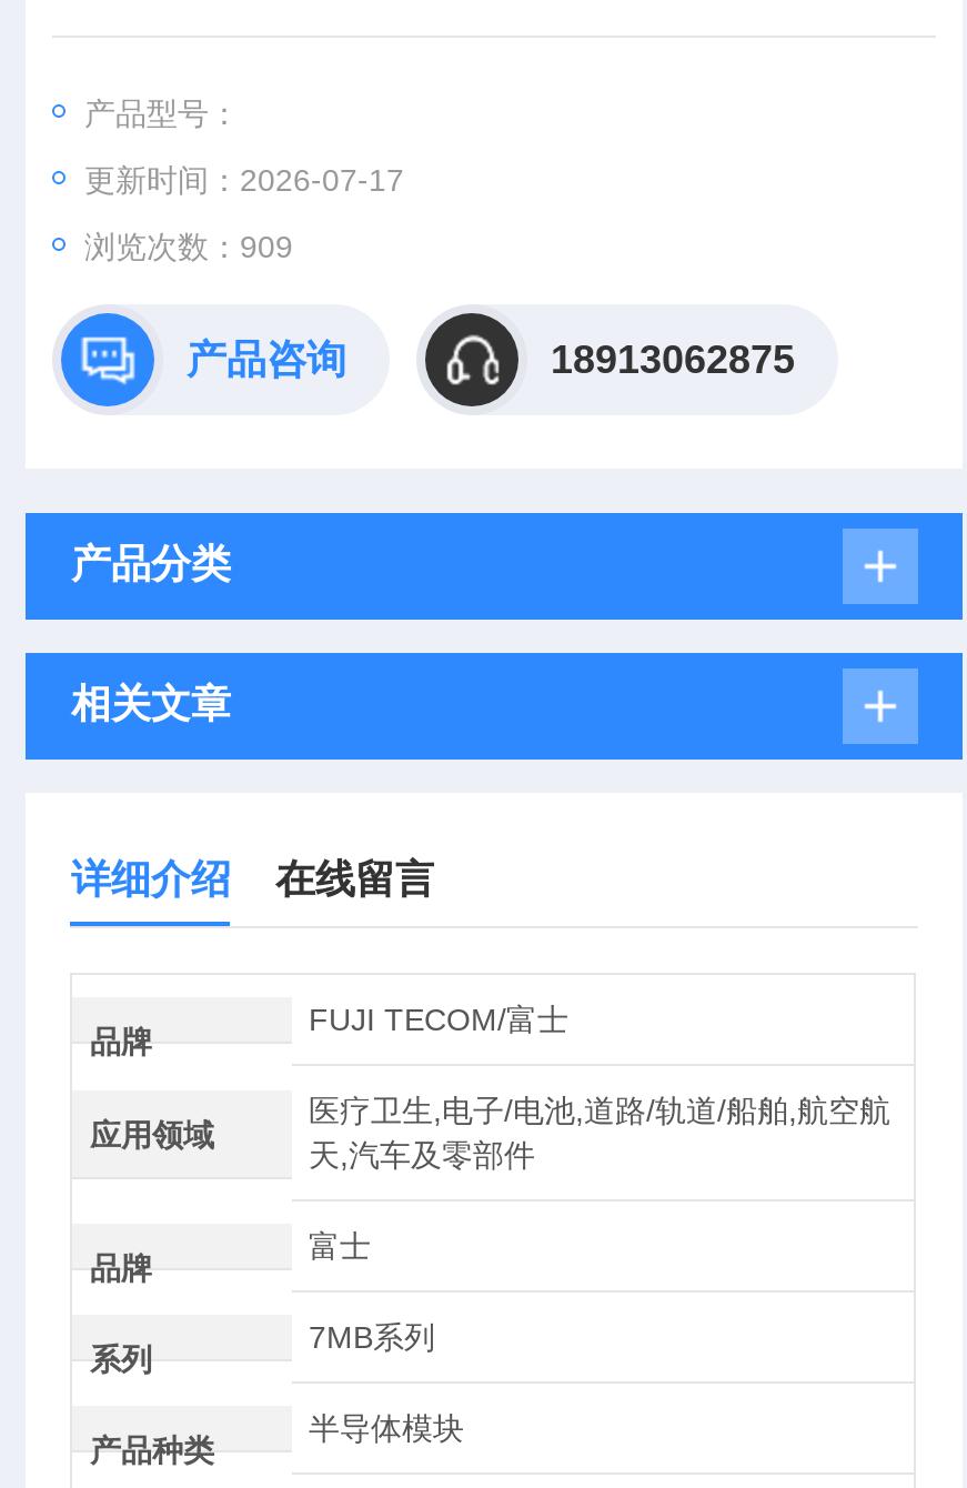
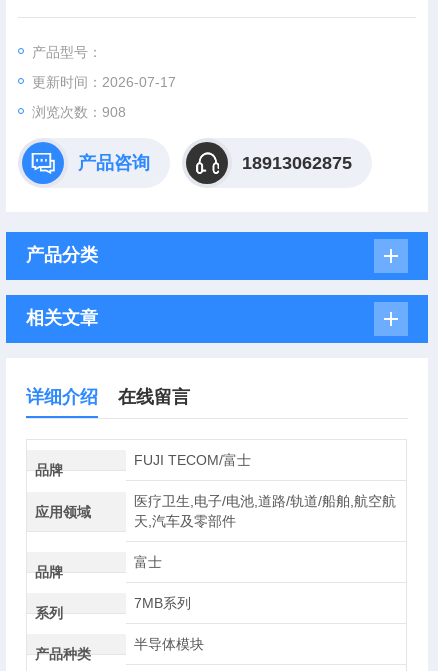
[84,229,293,264] 浏览次数：909 -> [32,104,126,120] 浏览次数：908

